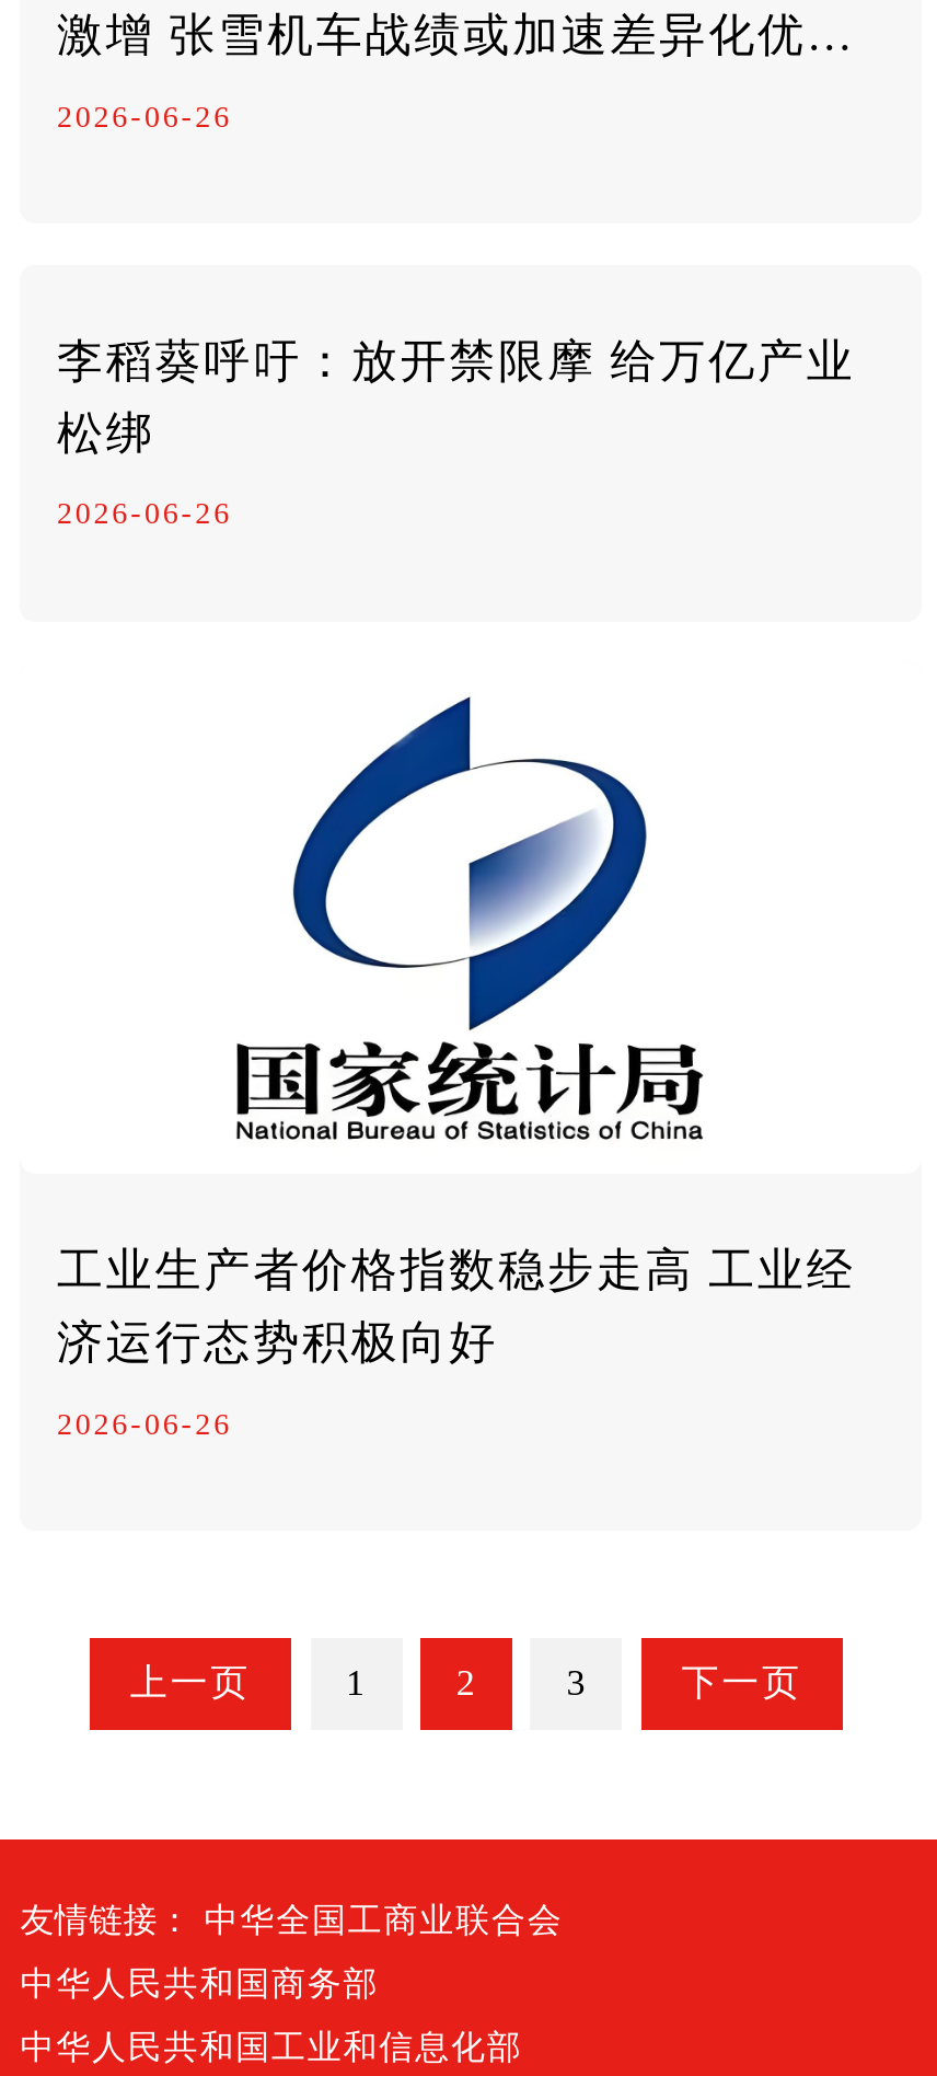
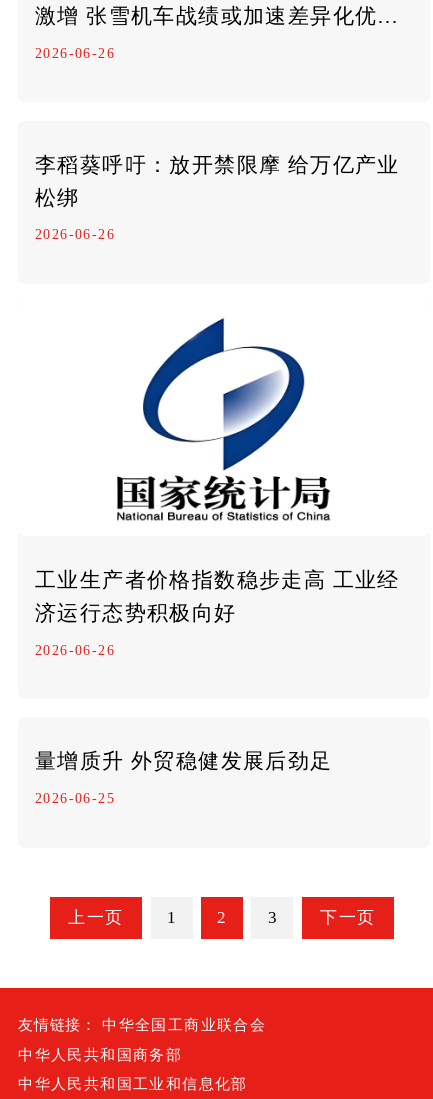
none -> [35,749,333,806] 量增质升 外贸稳健发展后劲足 | 2026-06-25

